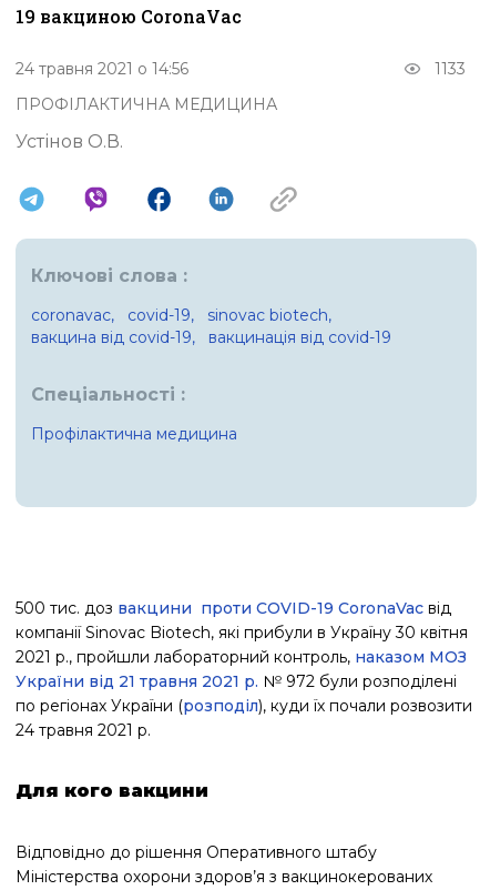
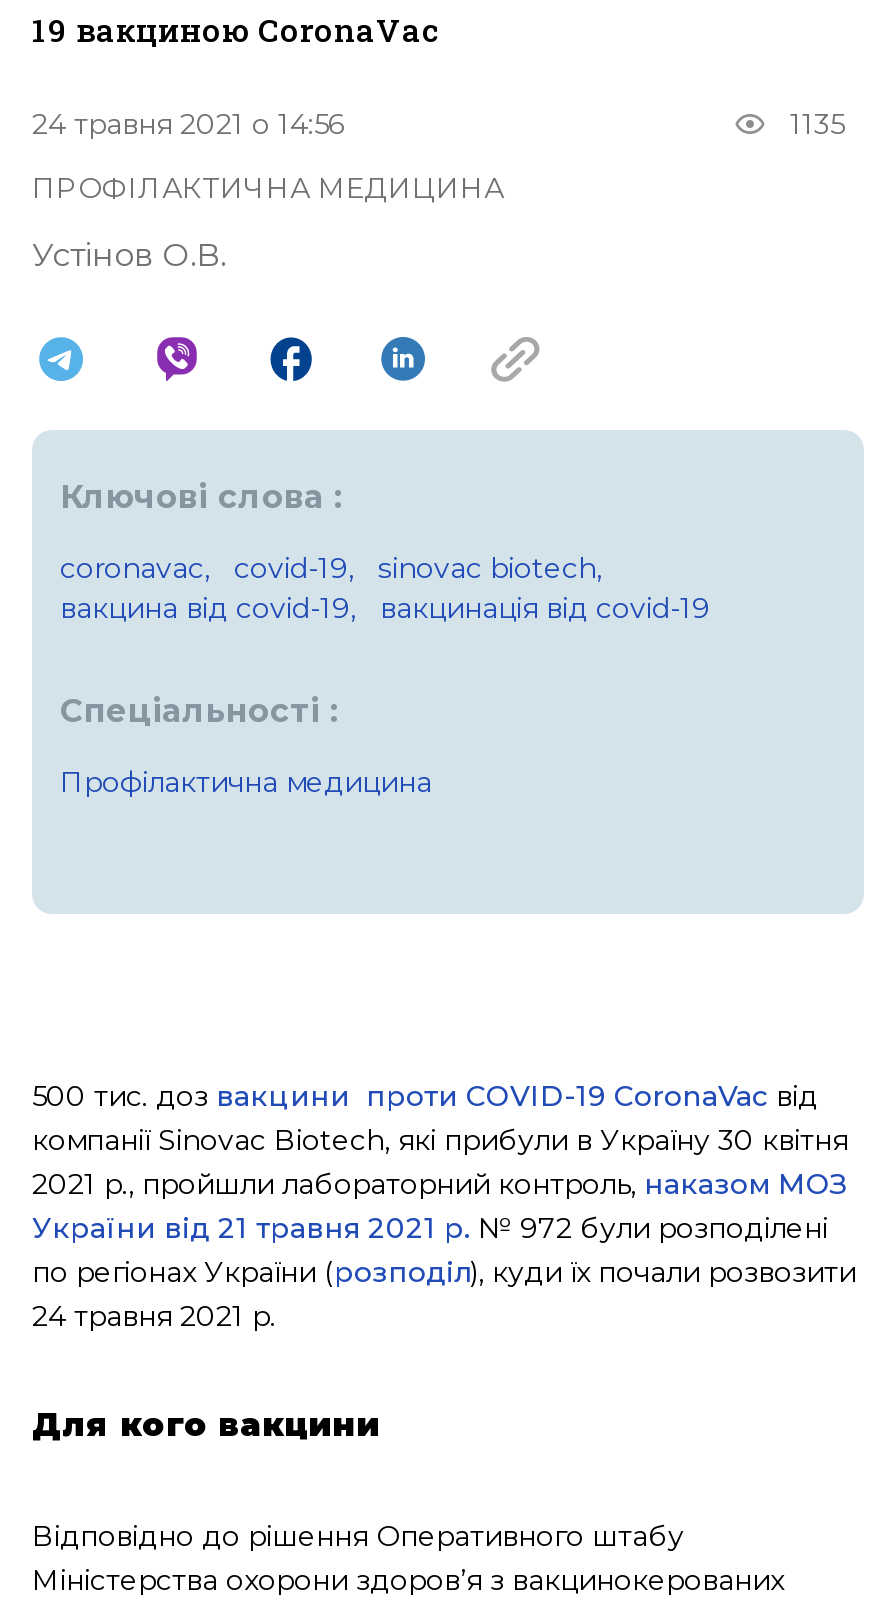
[435,59,466,79] 1133 -> [790,106,844,142] 1135

